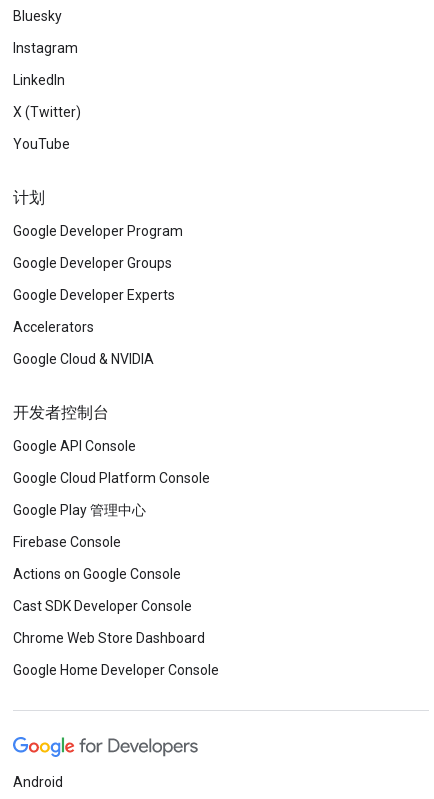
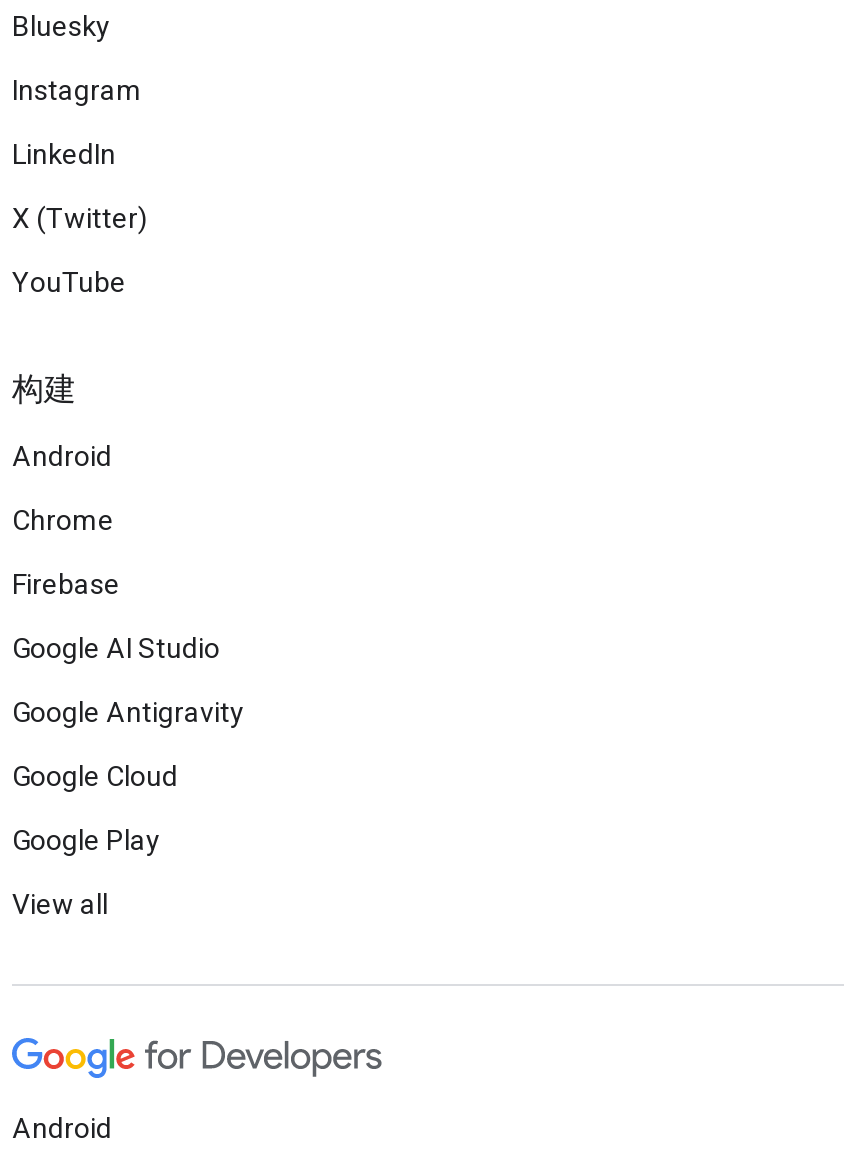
[13,188,219,678] 计划 | Google Developer Program | Google Developer Groups | Google Developer Experts | Accelerators | Google Cloud & NVIDIA | 开发者控制台 | Google API Console | Google Cloud Platform Console | Google Play 管理中心 | Firebase Console | Actions on Google Console | Cast SDK Developer Console | Chrome Web Store Dashboard | Google Home Developer Console -> [12,370,244,920] 构建 | Android | Chrome | Firebase | Google AI Studio | Google Antigravity | Google Cloud | Google Play | View all

